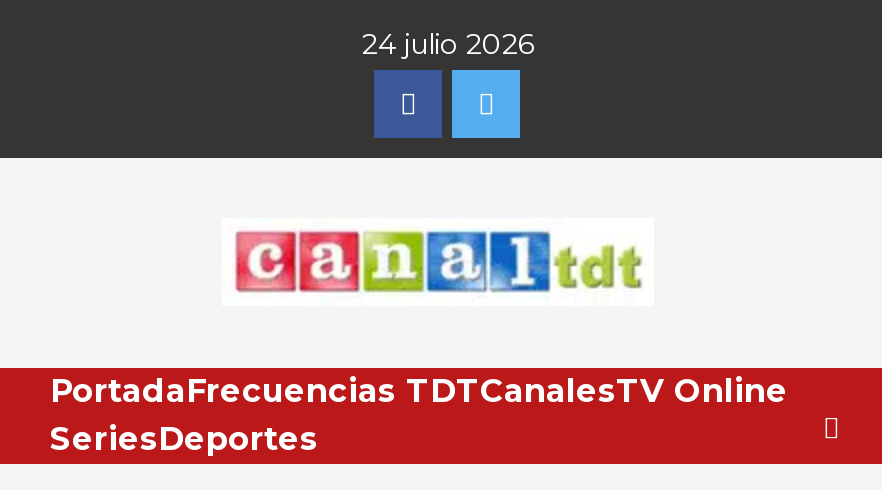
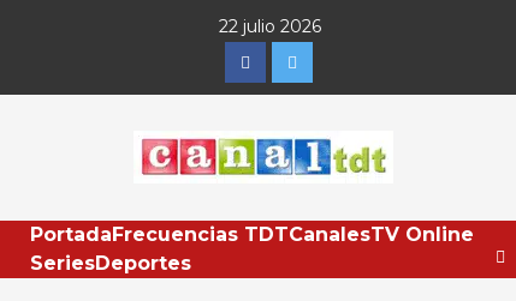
[362,26,534,62] 24 julio 2026 -> [218,16,321,37] 22 julio 2026

